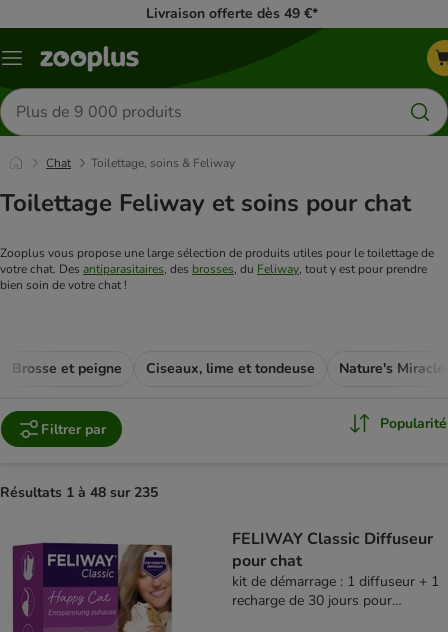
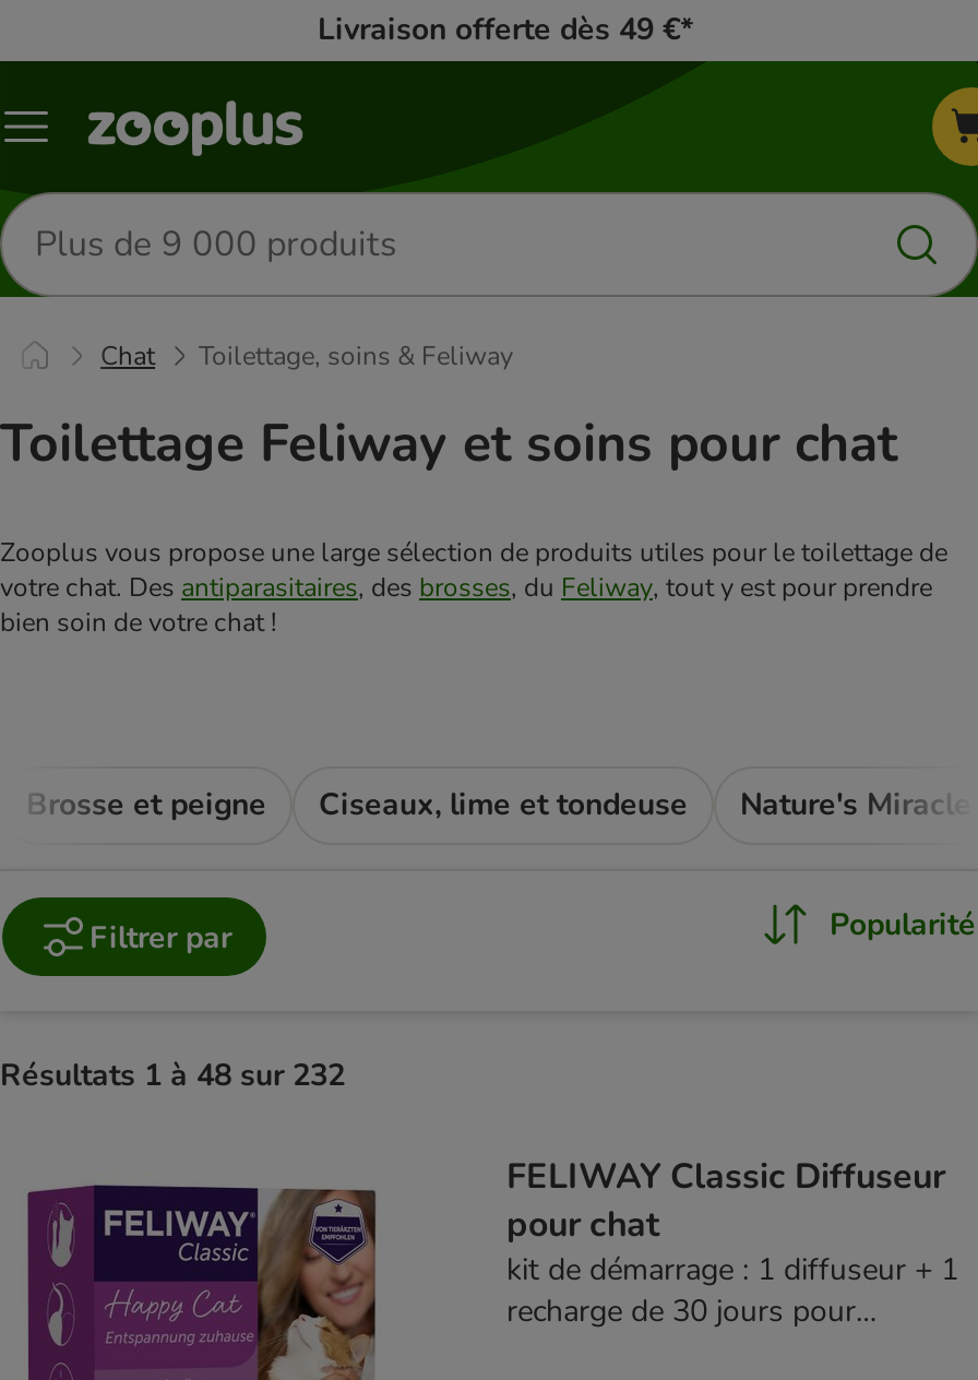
[0,483,158,502] Résultats 1 à 48 sur 235 -> [0,1055,345,1096] Résultats 1 à 48 sur 232

